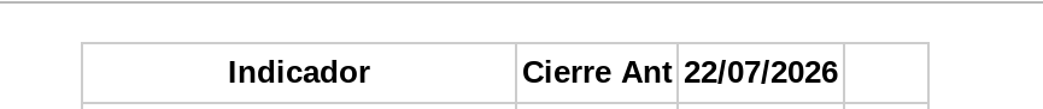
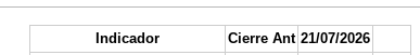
[522,54,838,90] Cierre Ant 22/07/2026 -> [228,30,370,46] Cierre Ant 21/07/2026

